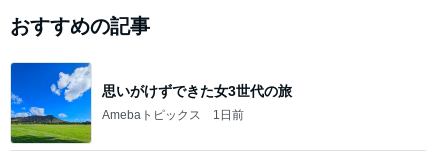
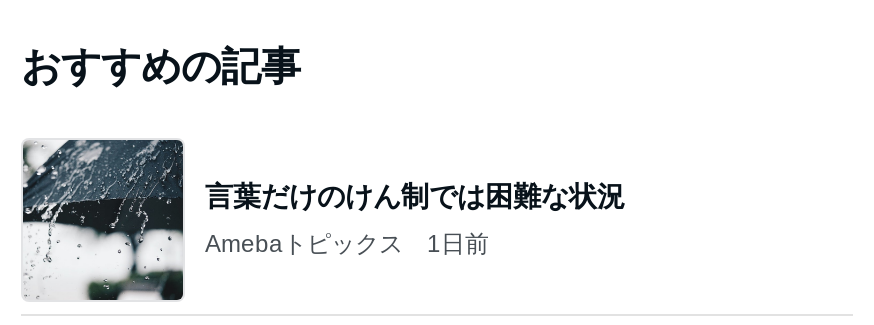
[10,62,292,144] [image] | 思いがけずできた女3世代の旅 -> [21,138,625,302] [image] | 言葉だけのけん制では困難な状況

